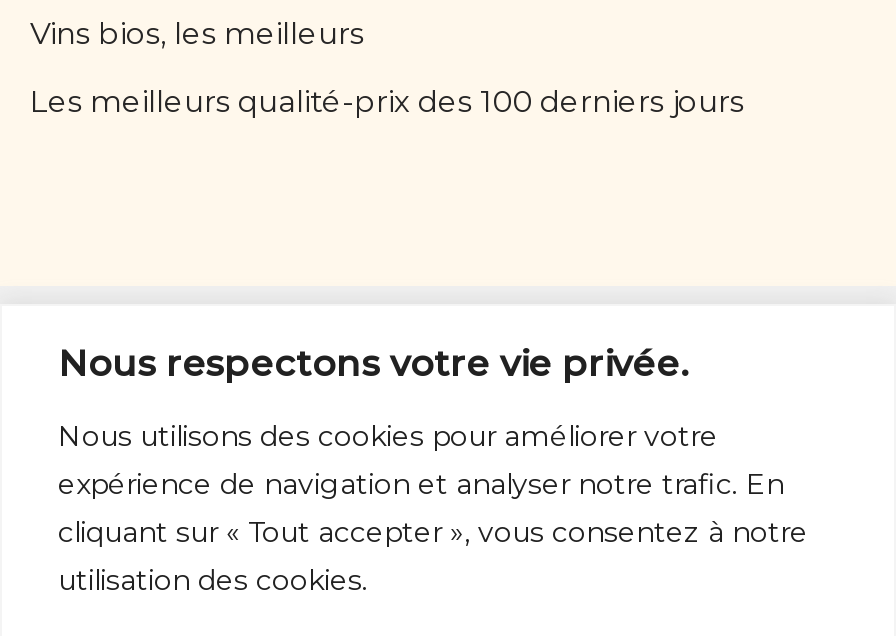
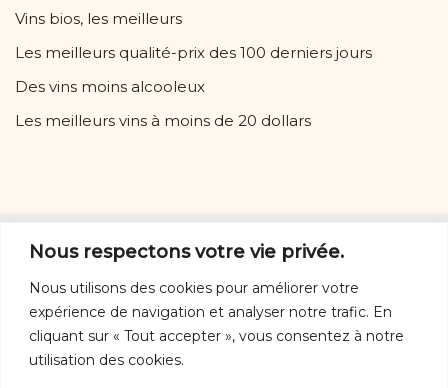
none -> [15,77,311,130] Des vins moins alcooleux | Les meilleurs vins à moins de 20 dollars

